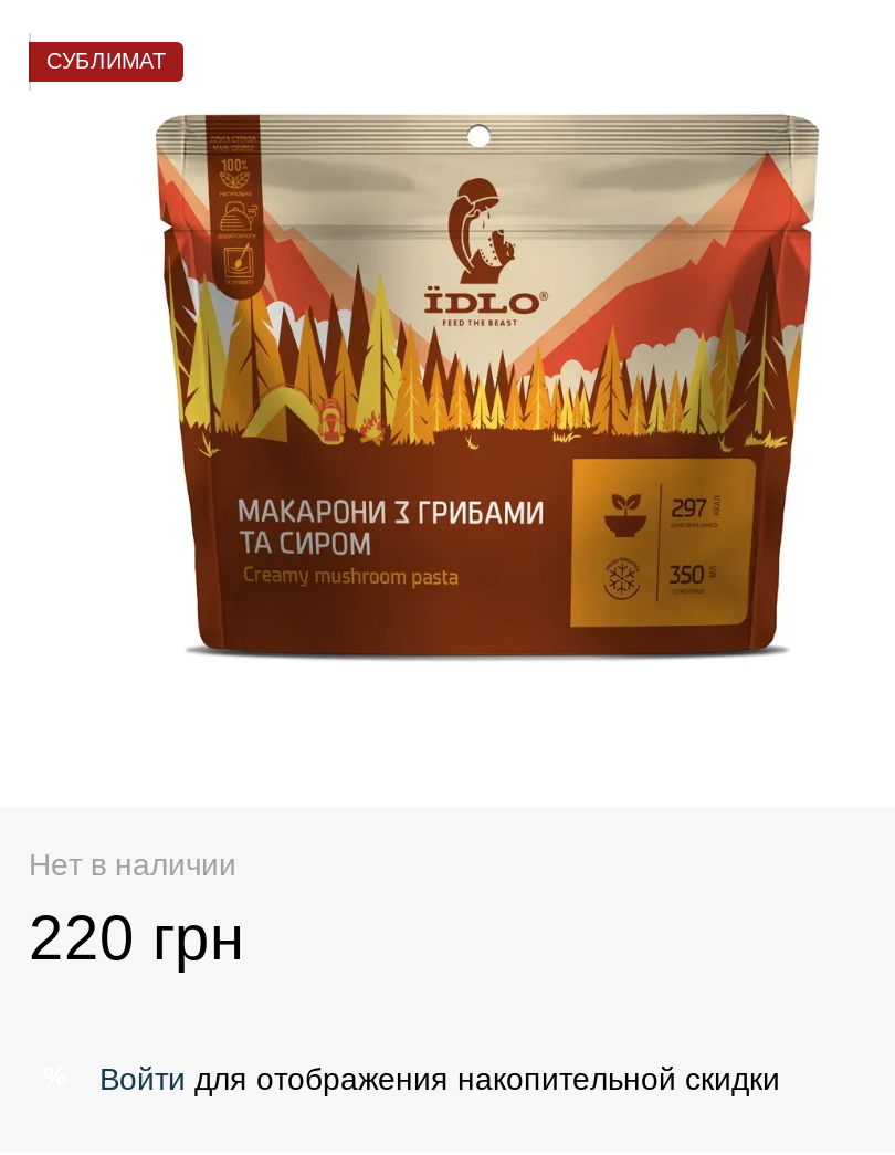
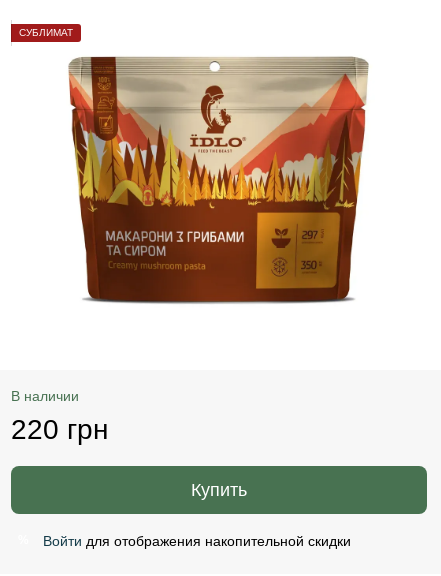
[29,846,236,881] Нет в наличии -> [11,388,79,404] В наличии
none -> [191,480,247,500] Купить

